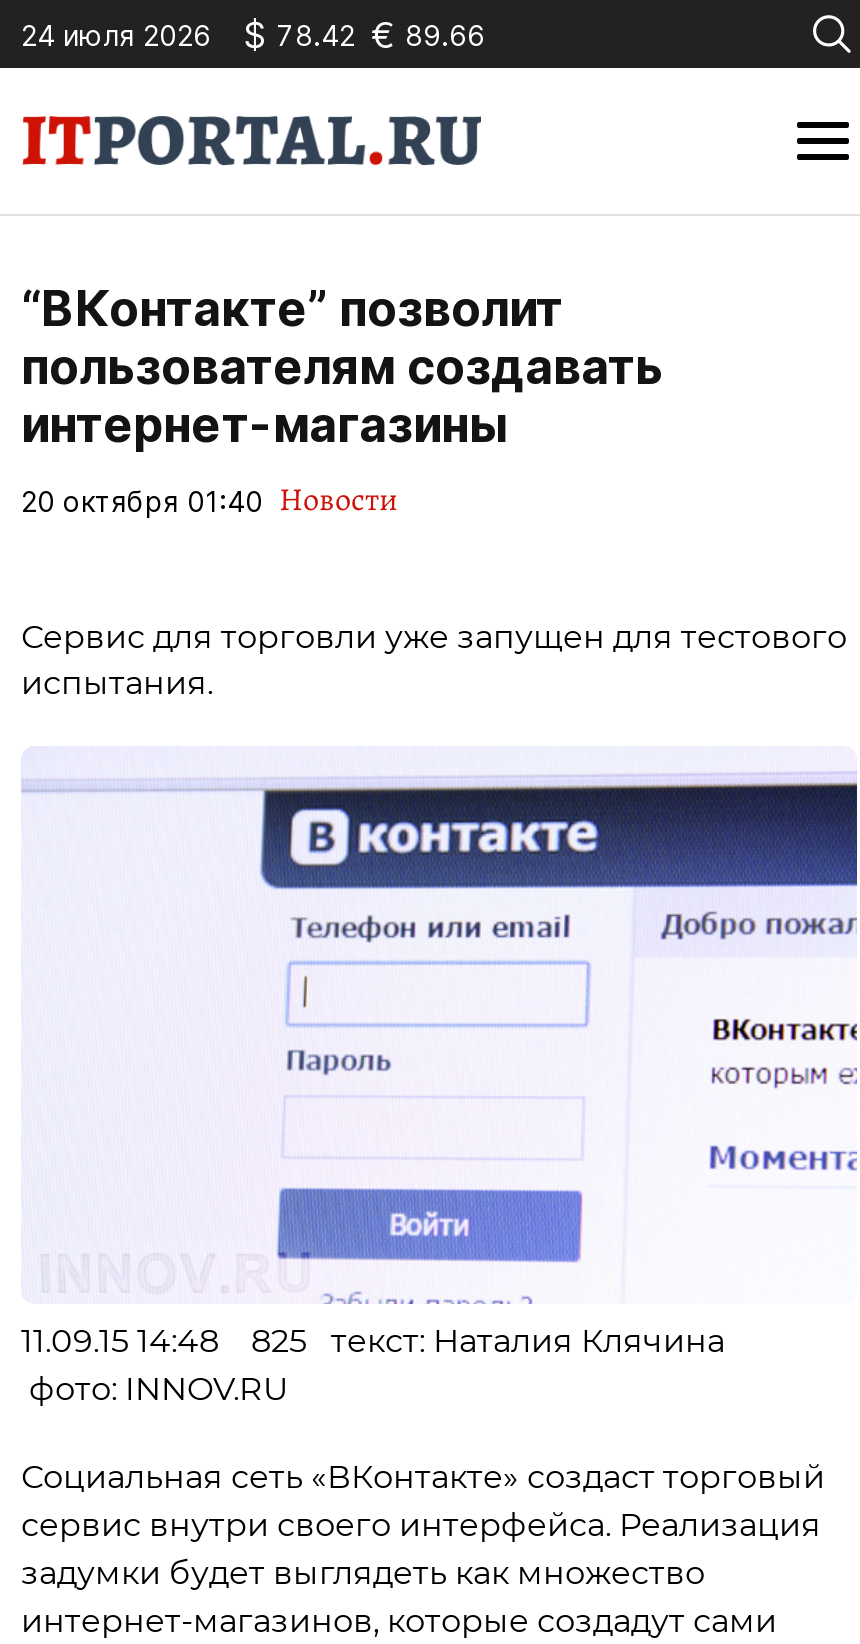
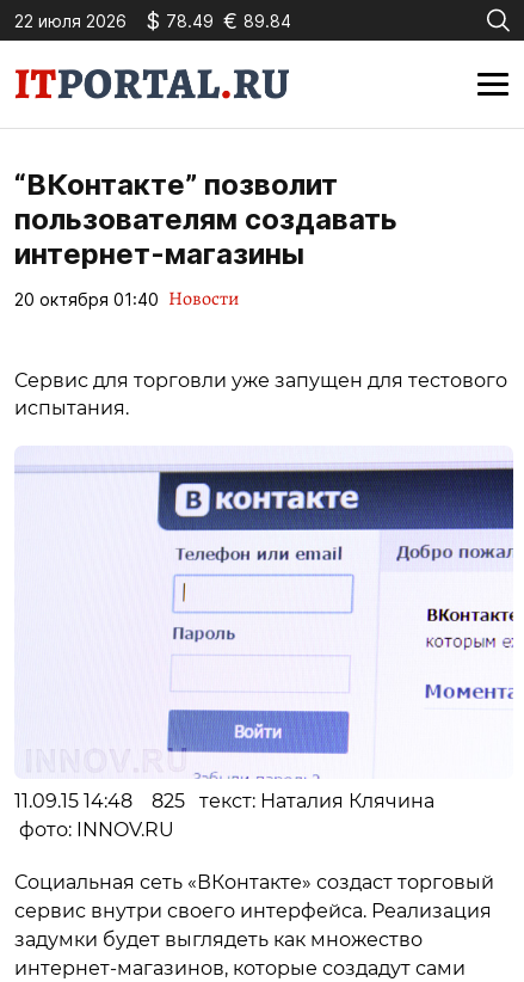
[21,17,211,51] 24 июля 2026 -> [14,10,127,30] 22 июля 2026
[243,13,485,55] $ 78.42 € 89.66 -> [146,8,291,33] $ 78.49 € 89.84

